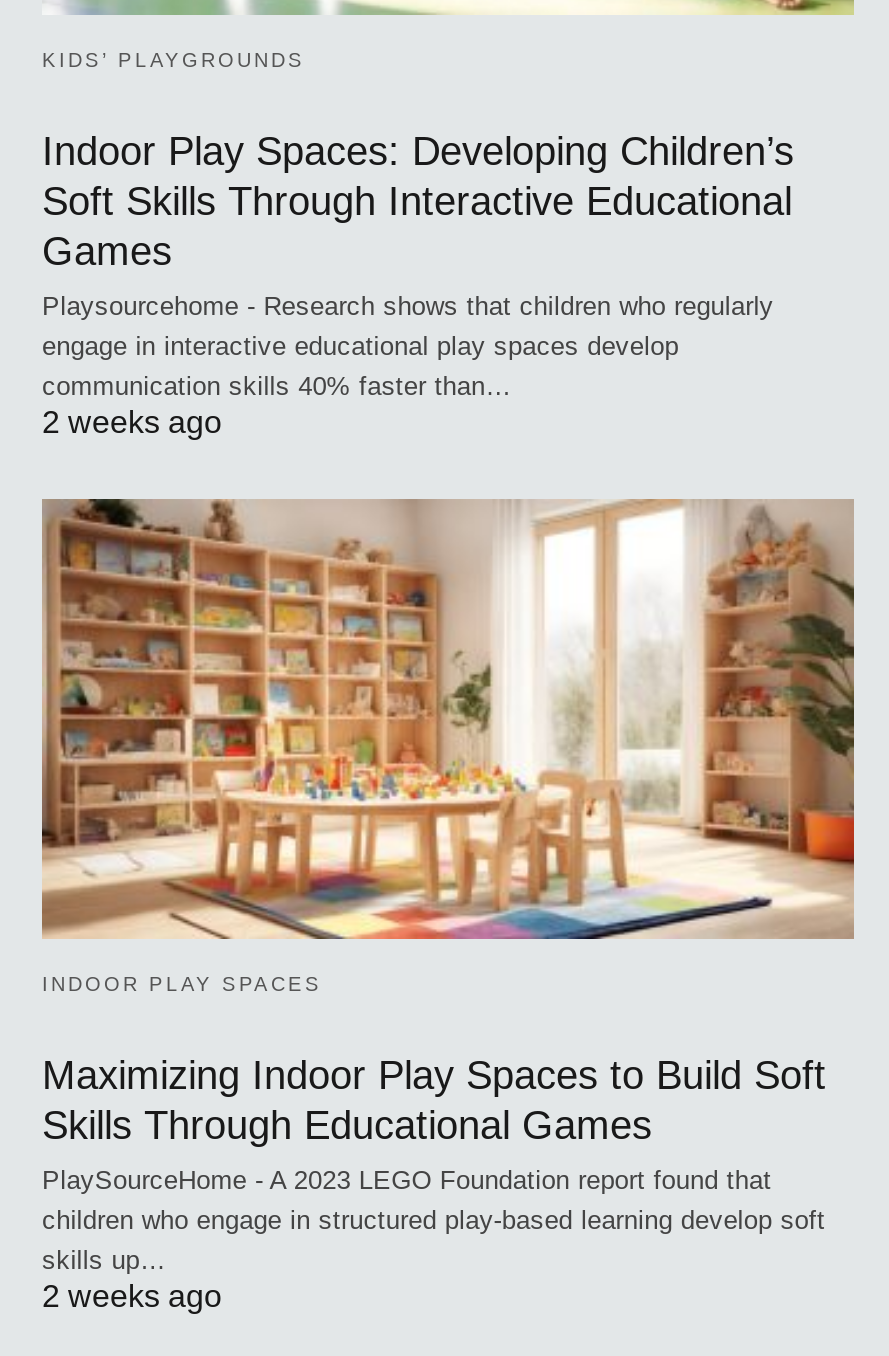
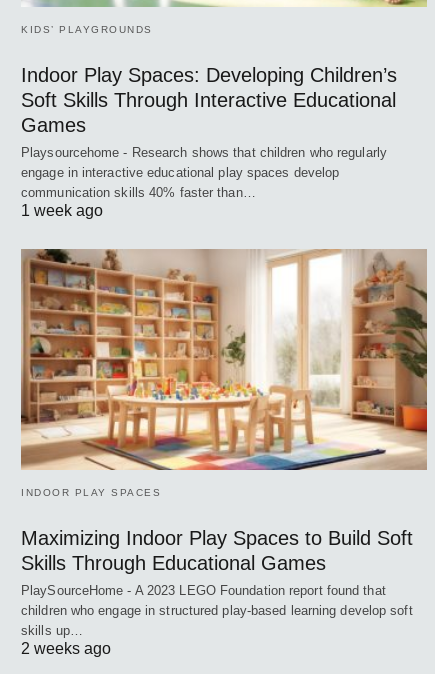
[42,405,222,439] 2 weeks ago -> [21,202,103,219] 1 week ago

